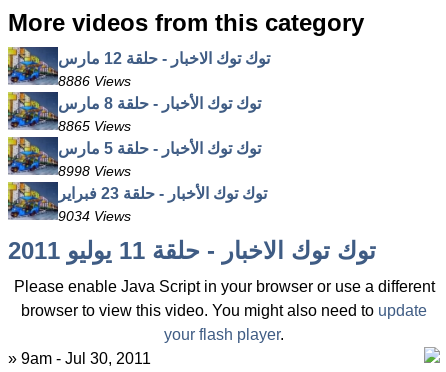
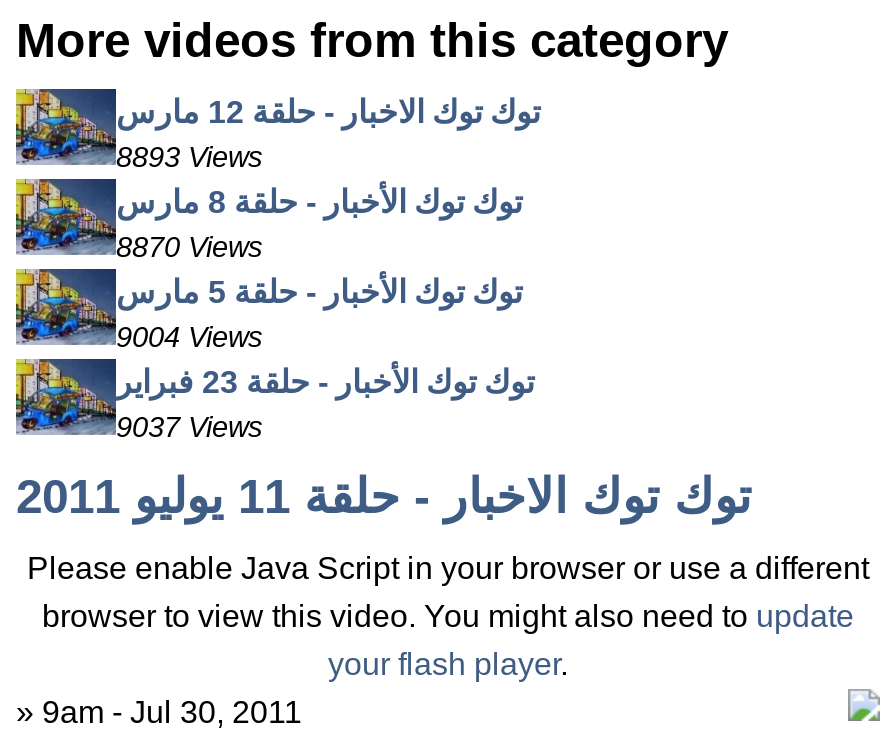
[58,73,131,89] 8886 Views -> [116,141,262,173] 8893 Views
[58,118,131,134] 8865 Views -> [116,231,262,263] 8870 Views
[58,163,131,179] 8998 Views -> [116,321,262,353] 9004 Views
[58,208,131,224] 9034 Views -> [116,411,262,443] 9037 Views

